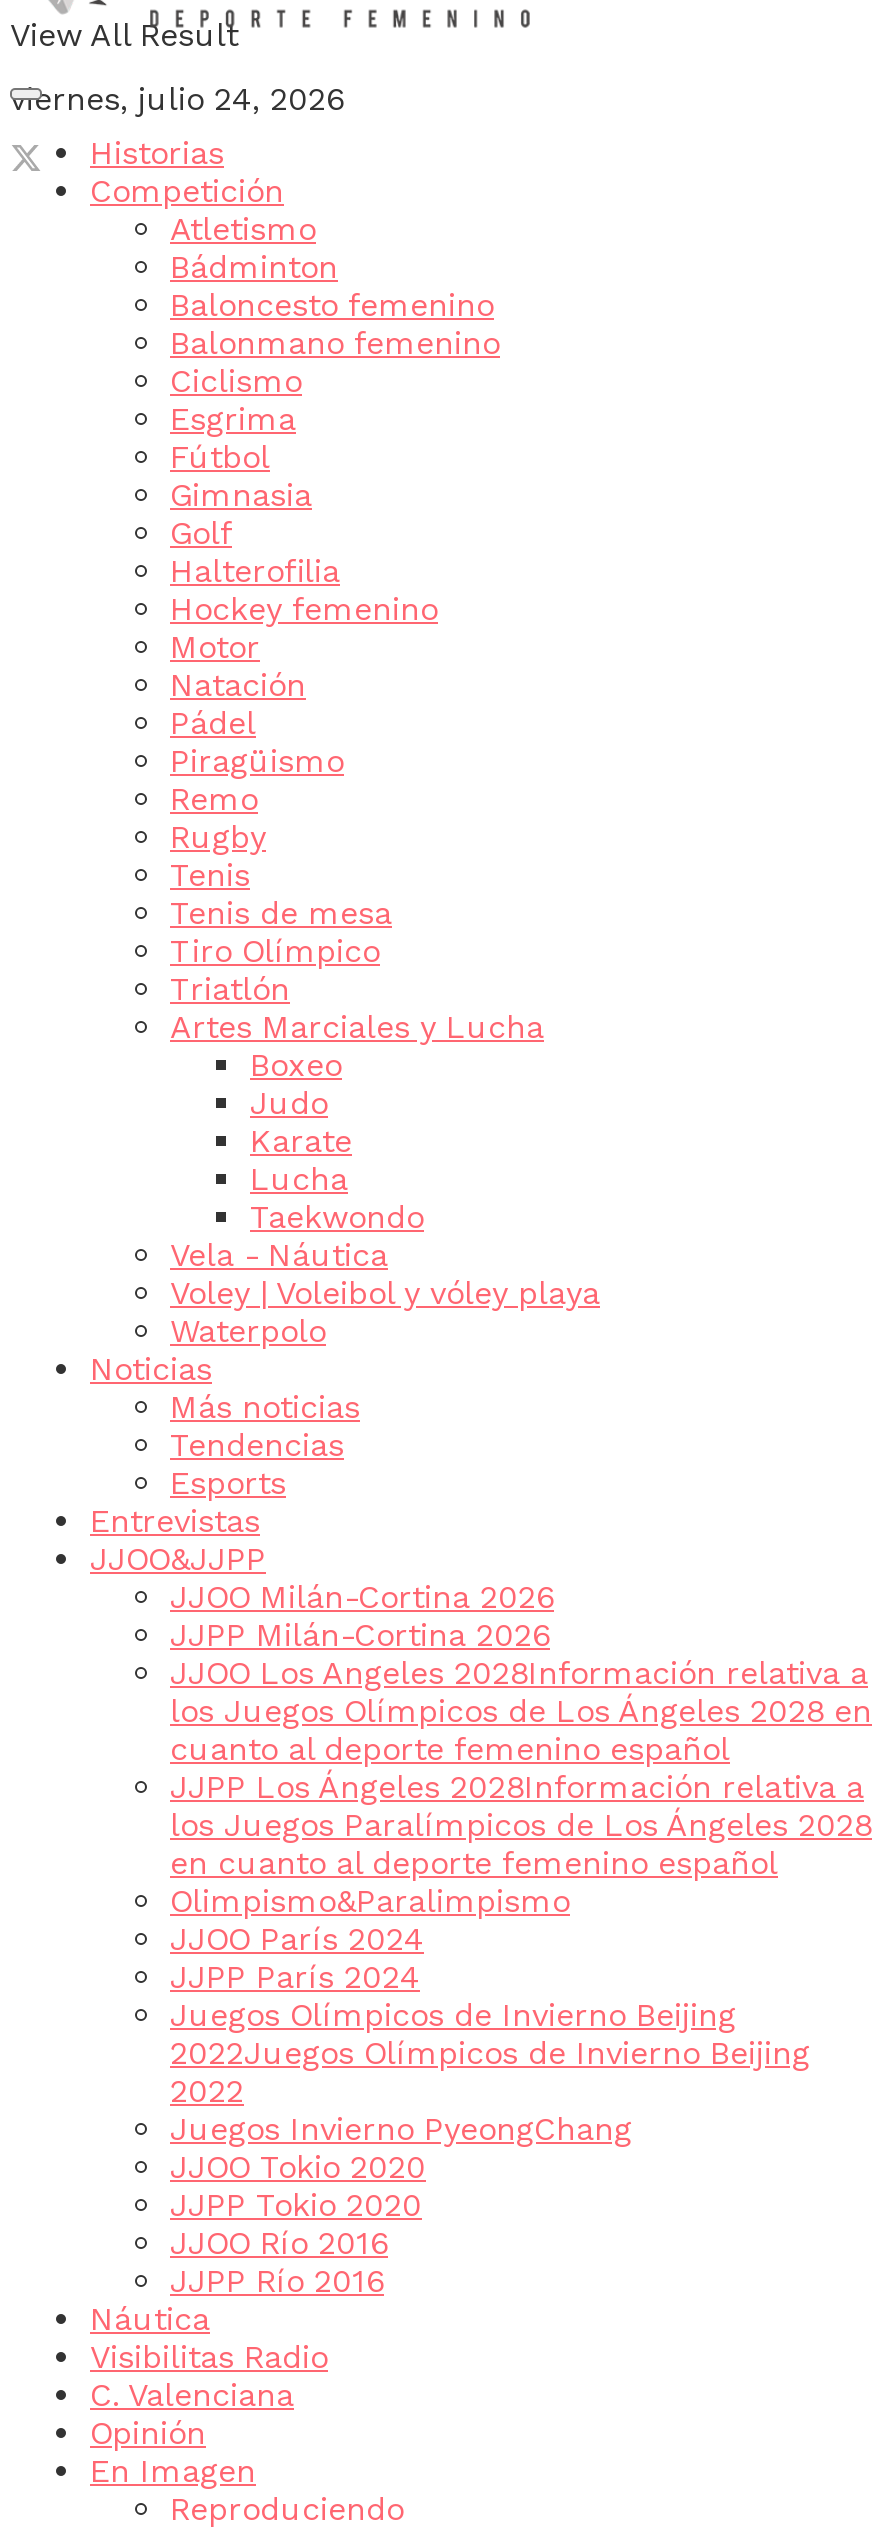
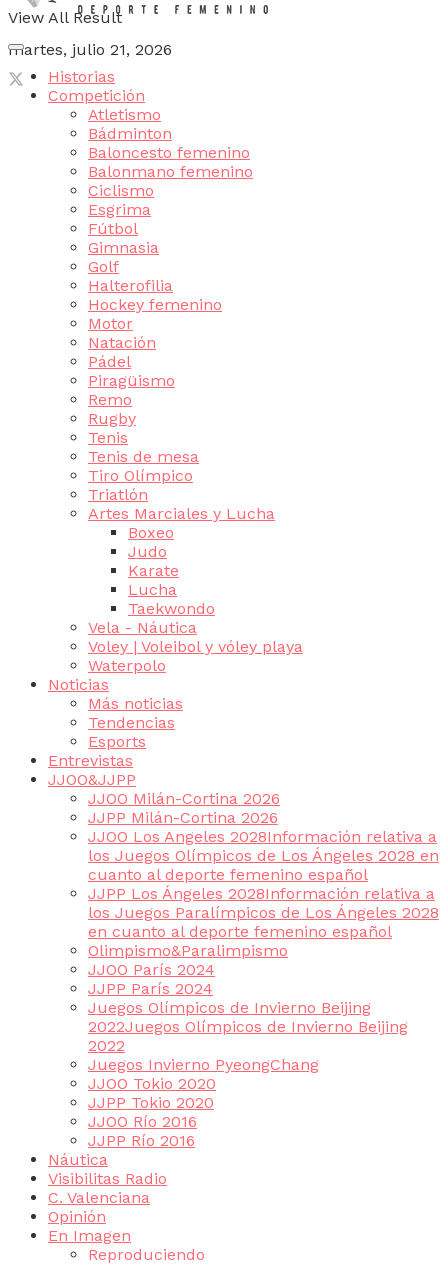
[10,80,344,118] viernes, julio 24, 2026 -> [8,40,172,59] martes, julio 21, 2026

